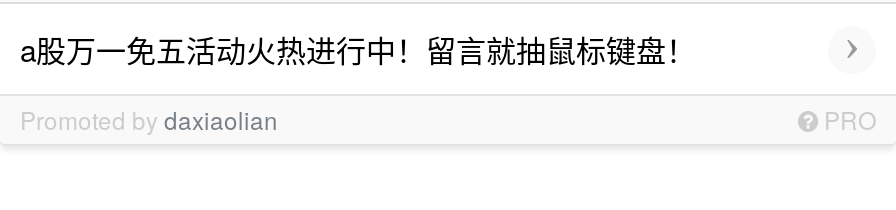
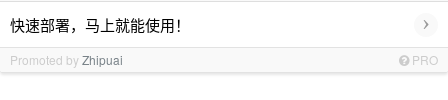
[20,27,696,69] a股万一免五活动火热进行中！留言就抽鼠标键盘！ -> [10,13,190,34] 快速部署，马上就能使用！
[20,102,278,136] Promoted by daxiaolian -> [10,51,123,68] Promoted by Zhipuai

